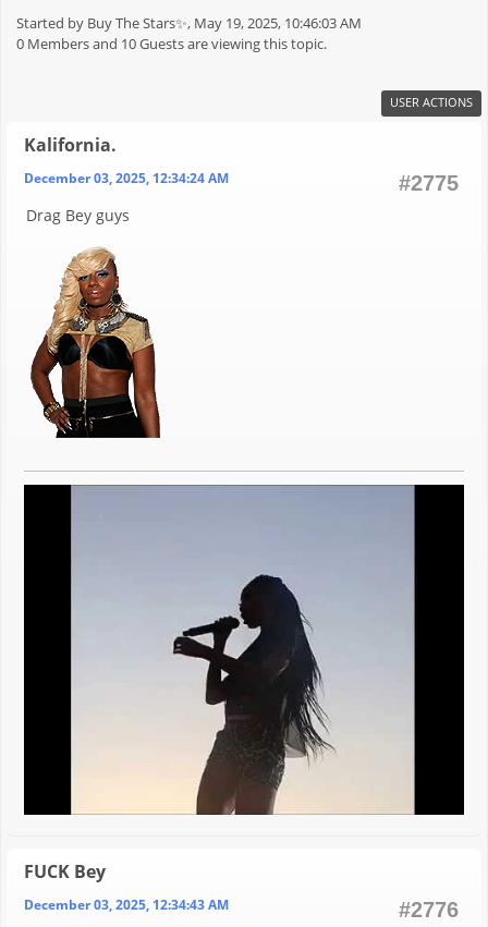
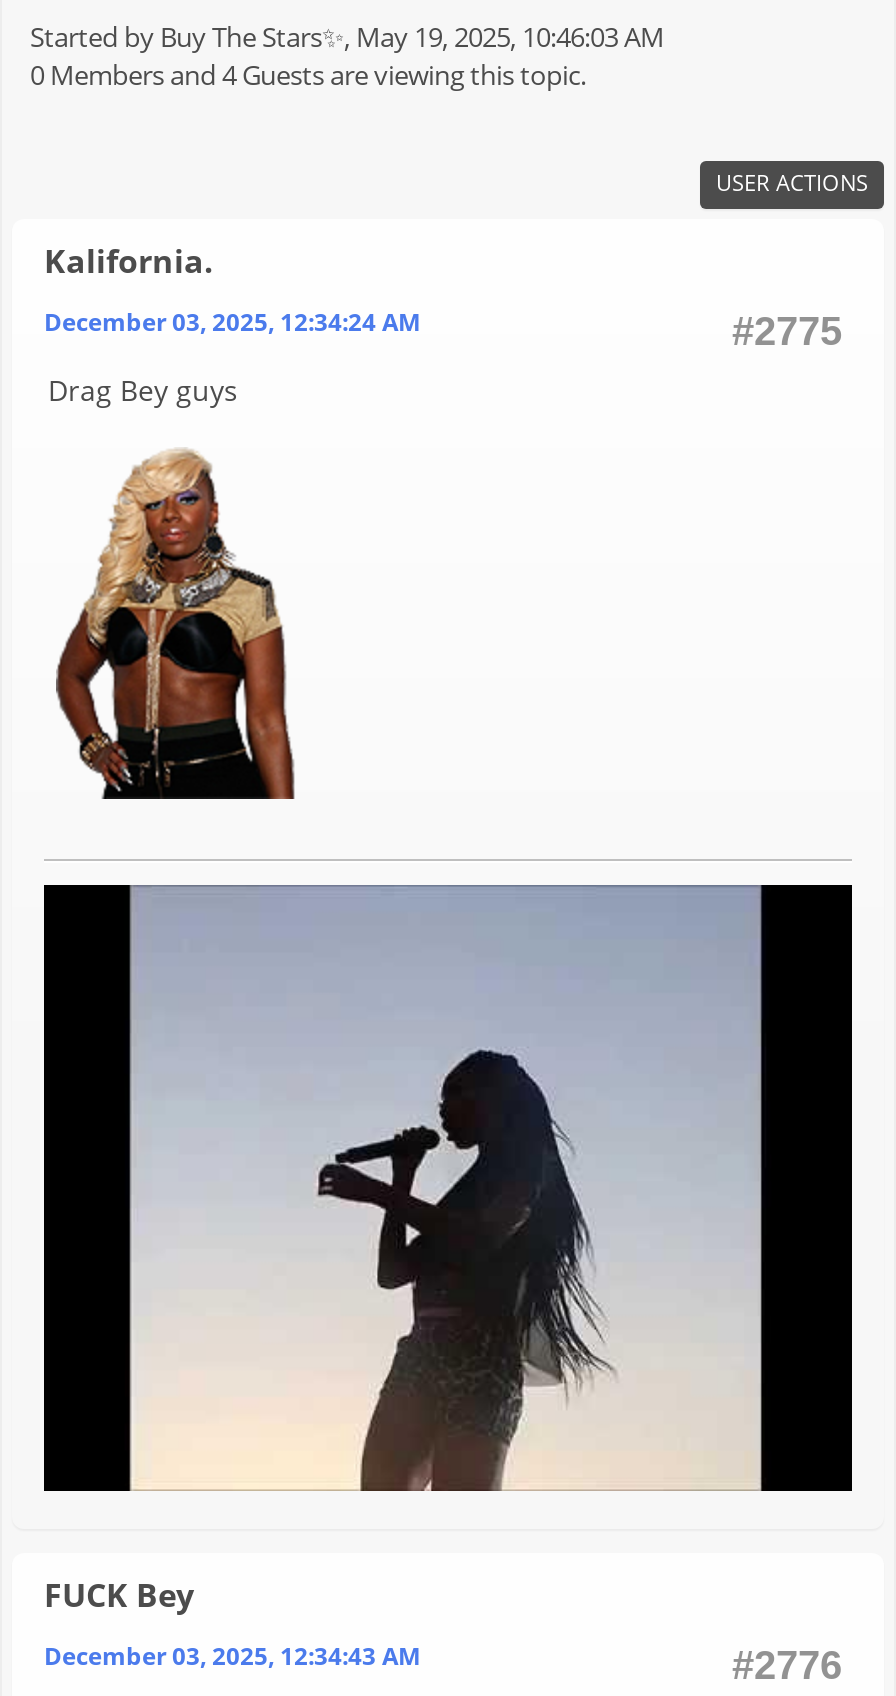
[16,34,327,53] 0 Members and 10 Guests are viewing this topic. -> [30,57,586,93] 0 Members and 4 Guests are viewing this topic.

